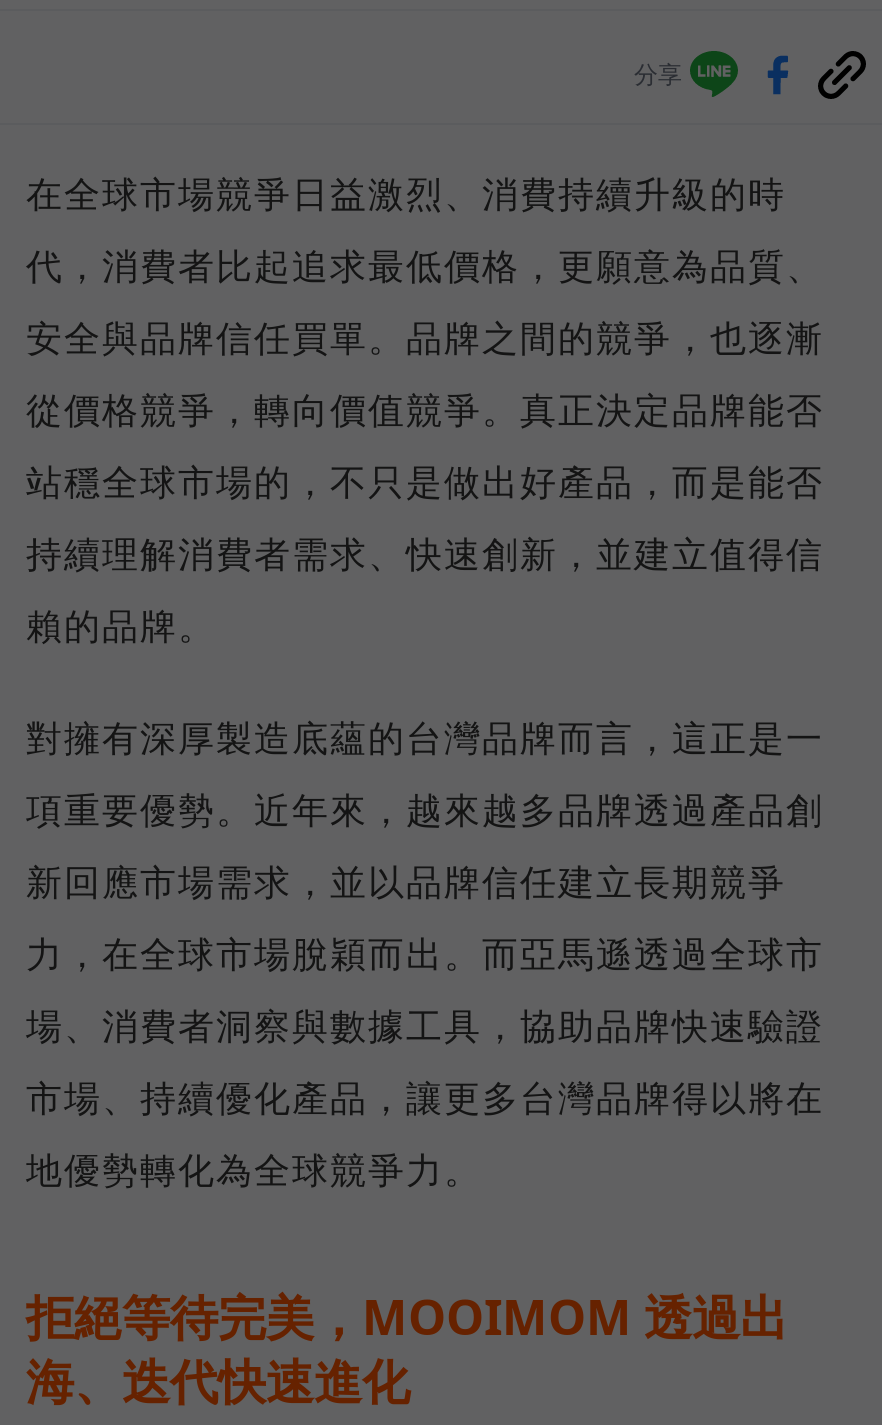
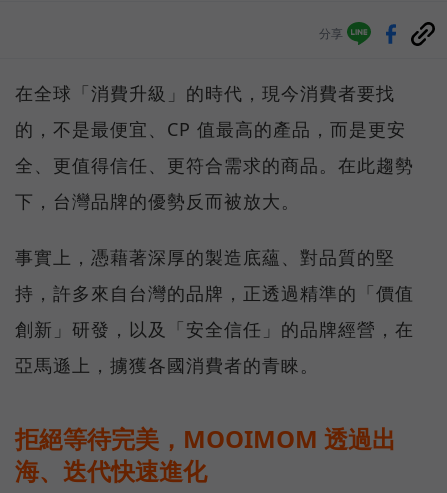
[26,168,824,1192] 在全球市場競爭日益激烈、消費持續升級的時 | 代，消費者比起追求最低價格，更願意為品質、 | 安全與品牌信任買單。品牌之間的競爭，也逐漸 | 從價格競爭，轉向價值競爭。真正決定品牌能否 | 站穩全球市場的，不只是做出好產品，而是能否 | 持續理解消費者需求、快速創新，並建立值得信 | 賴的品牌。 | 對擁有深厚製造底蘊的台灣品牌而言，這正是一 | 項重要優勢。近年來，越來越多品牌透過產品創 | 新回應市場需求，並以品牌信任建立長期競爭 | 力，在全球市場脫穎而出。而亞馬遜透過全球市 | 場、消費者洞察與數據工具，協助品牌快速驗證 | 市場、持續優化產品，讓更多台灣品牌得以將在 | 地優勢轉化為全球競爭力。 -> [15,81,414,377] 在全球「消費升級」的時代，現今消費者要找 | 的，不是最便宜、CP 值最高的產品，而是更安 | 全、更值得信任、更符合需求的商品。在此趨勢 | 下，台灣品牌的優勢反而被放大。 | 事實上，憑藉著深厚的製造底蘊、對品質的堅 | 持，許多來自台灣的品牌，正透過精準的「價值 | 創新」研發，以及「安全信任」的品牌經營，在 | 亞馬遜上，擄獲各國消費者的青睞。

